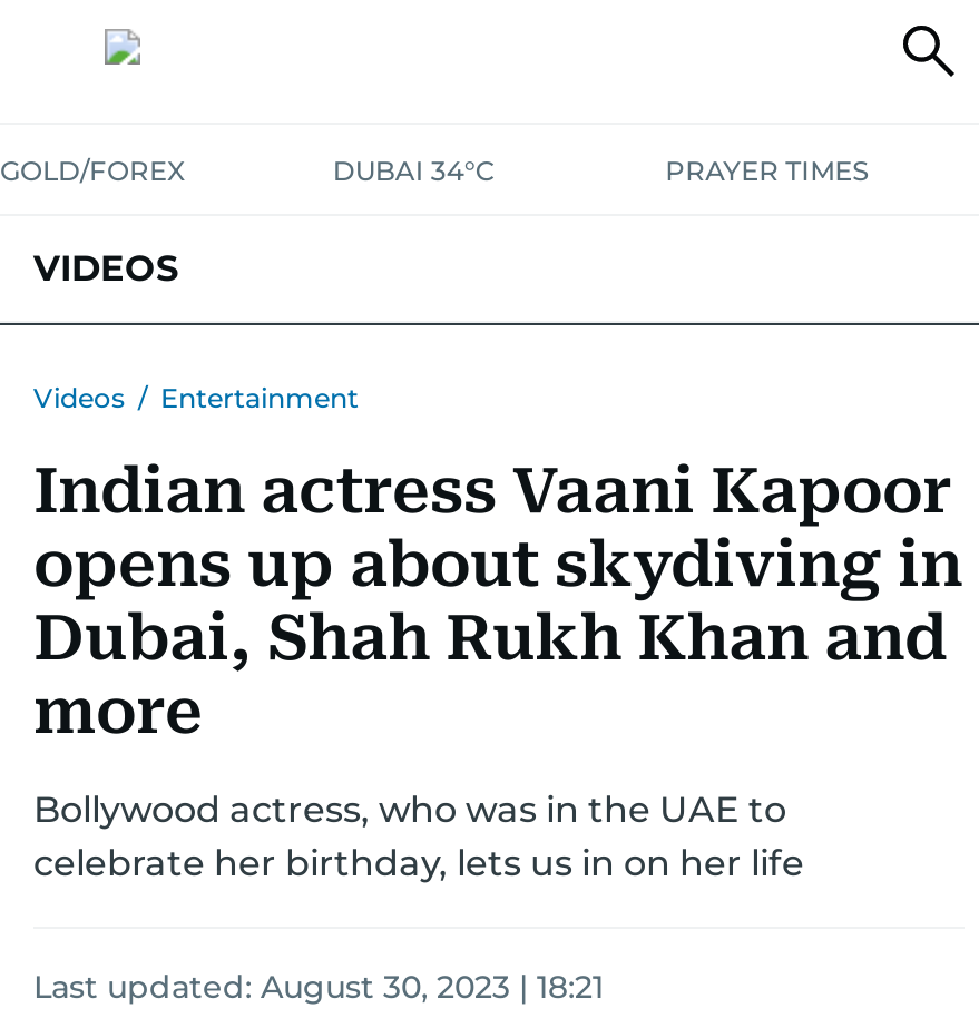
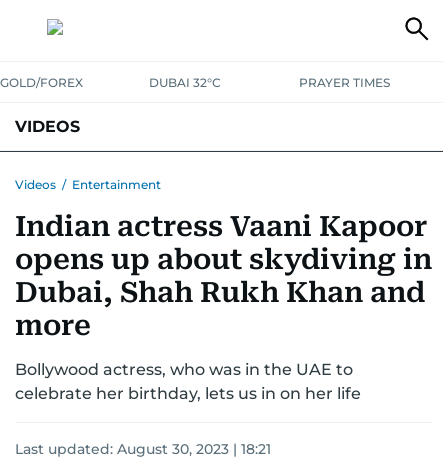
[333,154,495,187] DUBAI 34°C -> [149,75,221,90] DUBAI 32°C

